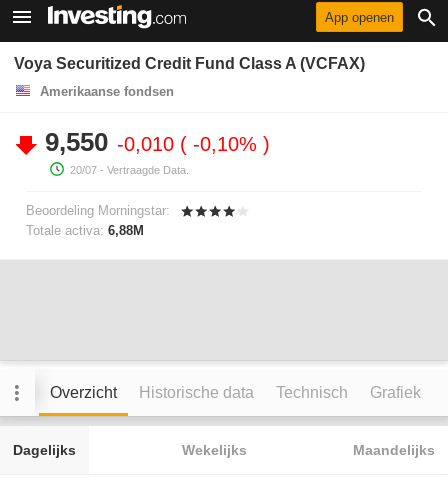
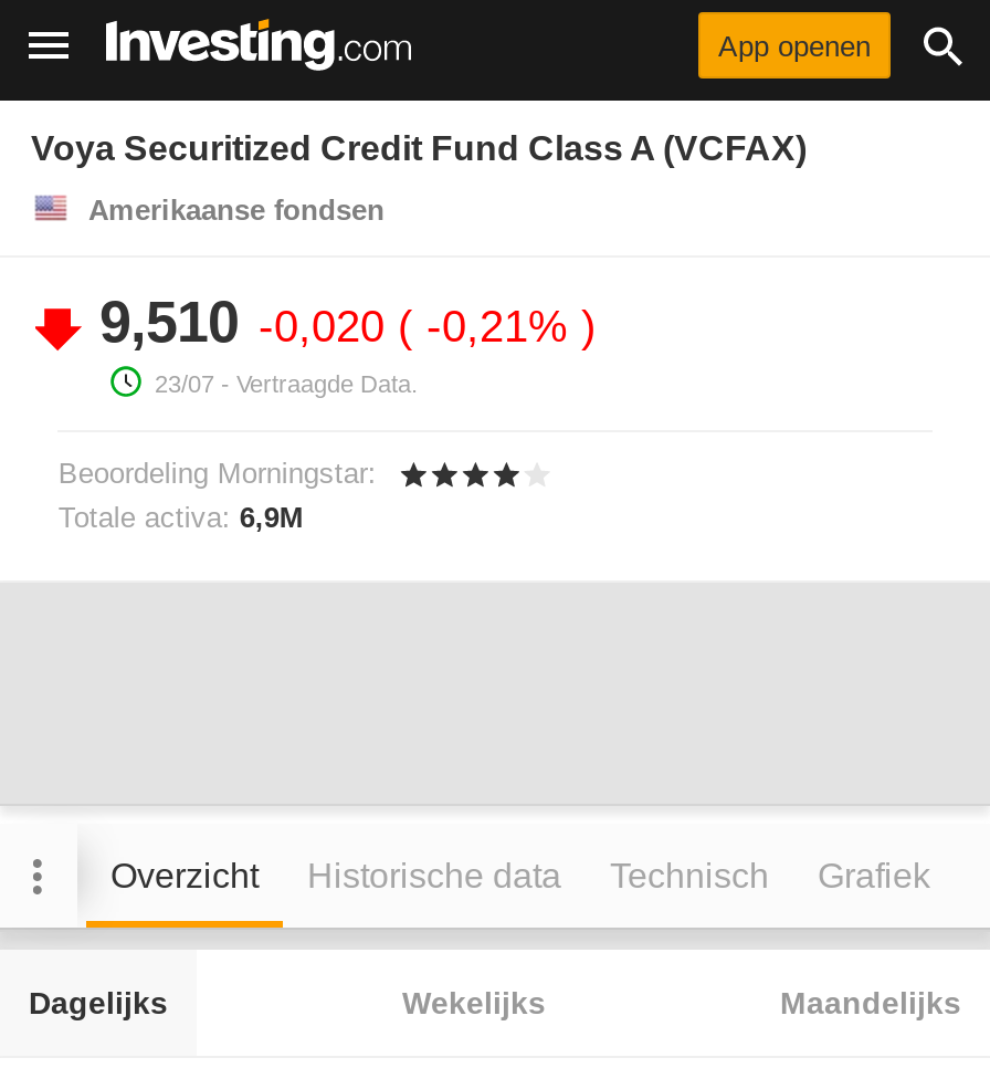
[45,127,263,157] 9,550 -0,010 -0,10% -> [99,289,581,355] 9,510 -0,020 -0,21%
[70,164,189,176] 20/07 - Vertraagde Data. -> [155,370,418,397] 23/07 - Vertraagde Data.
[26,223,144,238] Totale activa: 6,88M -> [58,501,304,534] Totale activa: 6,9M

